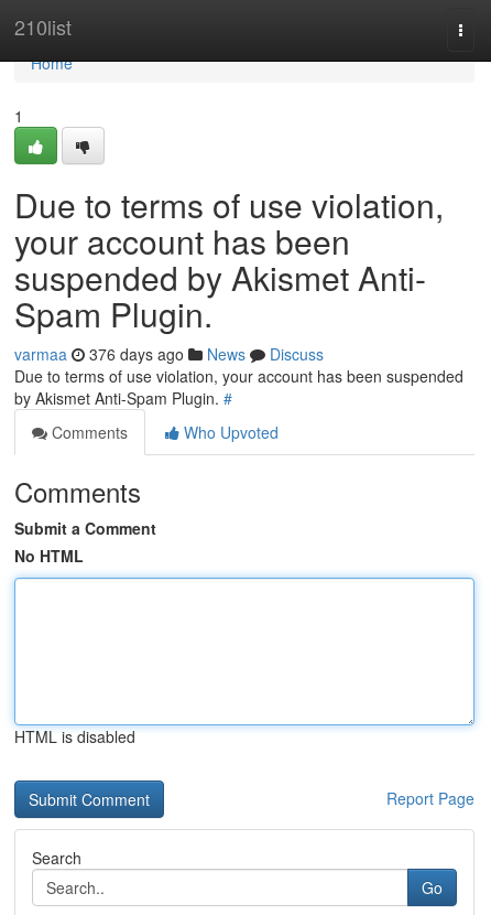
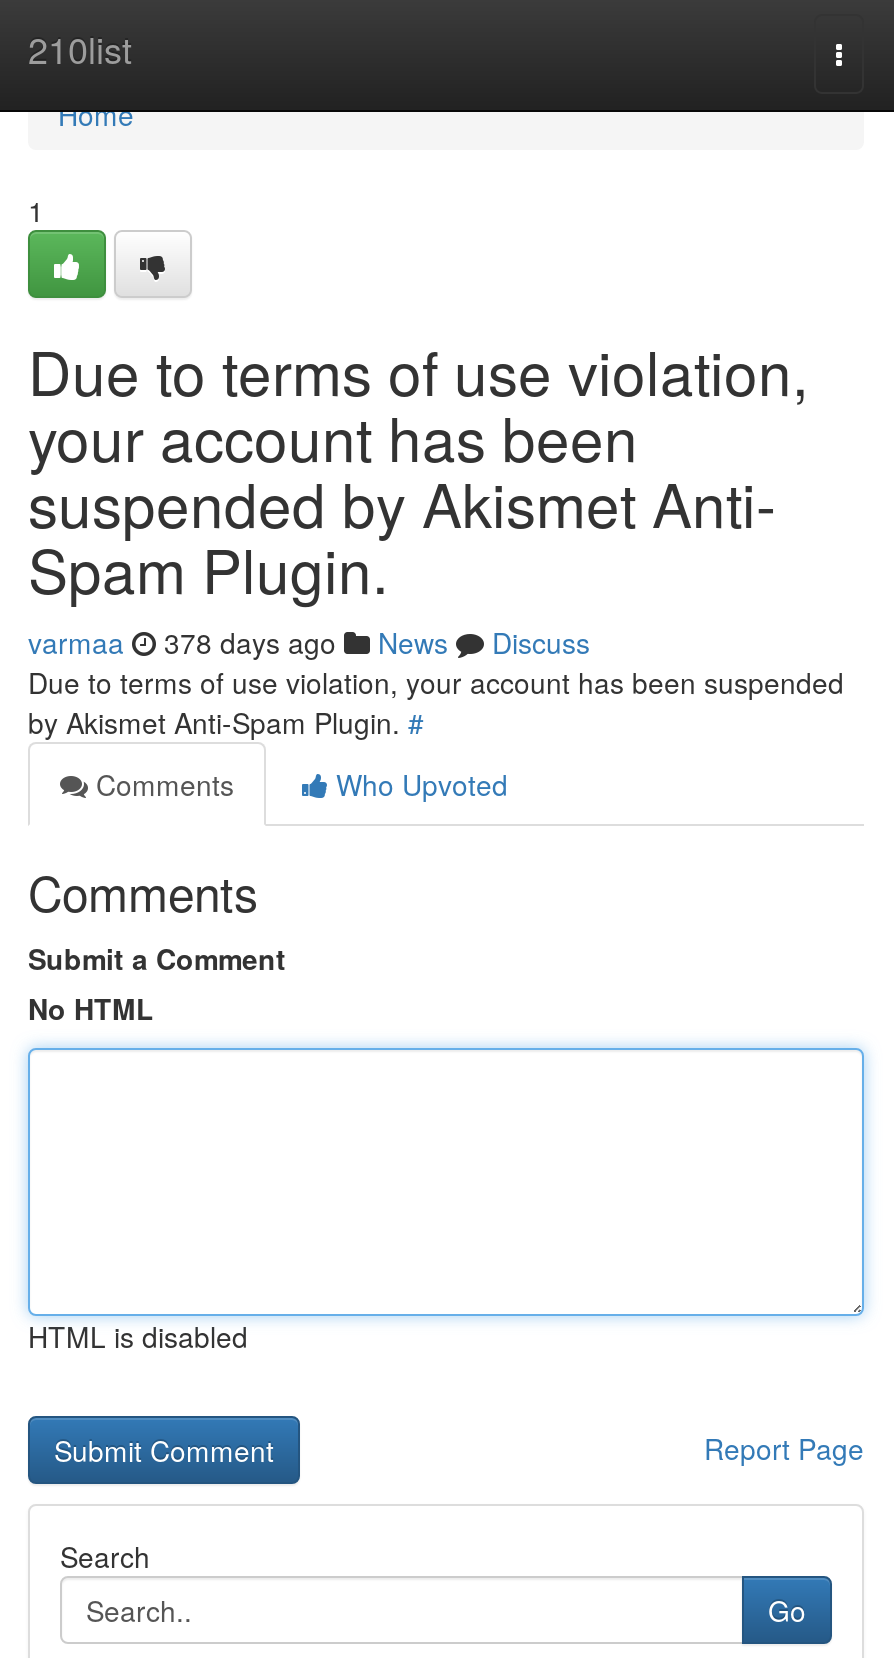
[14,343,324,365] varmaa 376 days ago News Discuss -> [28,622,590,662] varmaa 378 days ago News Discuss

